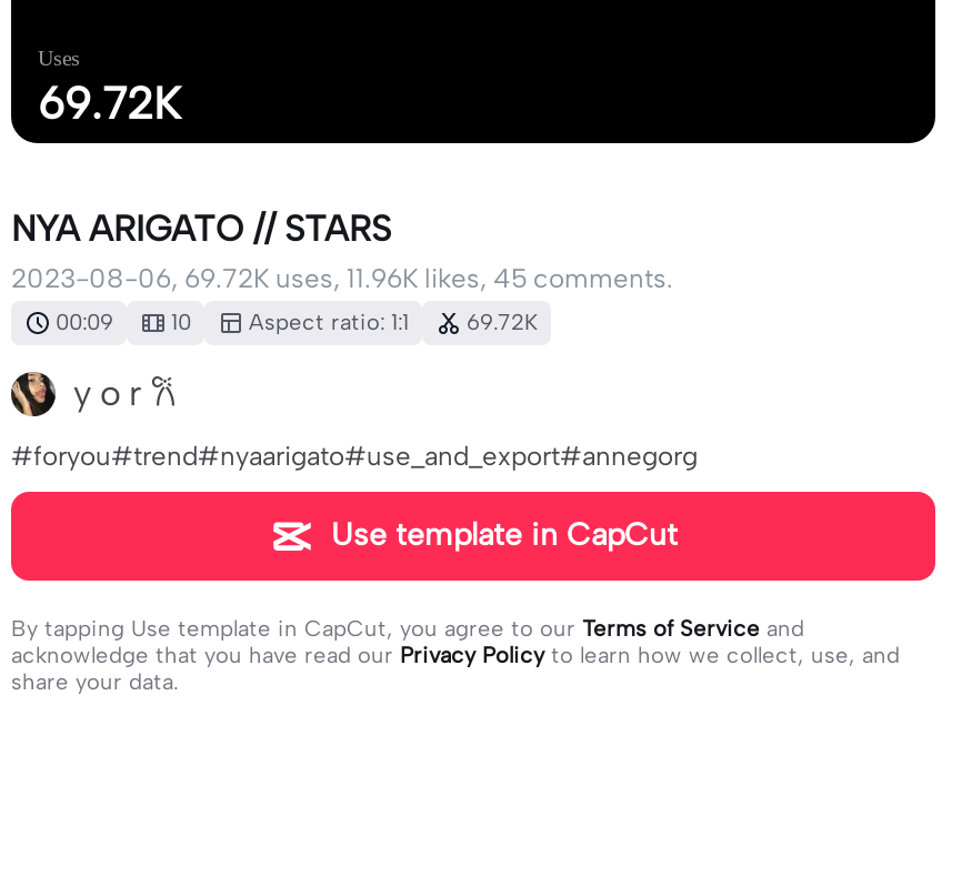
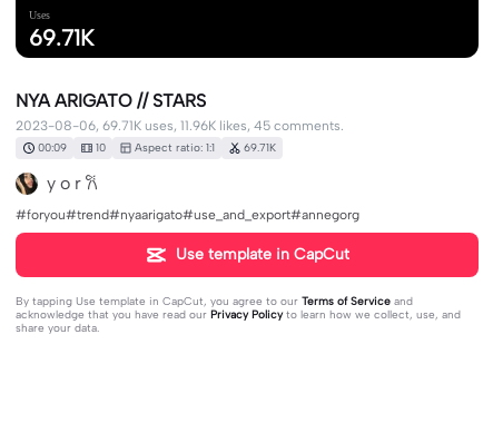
[38,77,180,131] 69.72K -> [29,25,93,52] 69.71K
[11,263,673,294] 2023-08-06, 69.72K uses, 11.96K likes, 45 comments. -> [16,118,344,134] 2023-08-06, 69.71K uses, 11.96K likes, 45 comments.
[56,308,538,336] 00:09 10 Aspect ratio: 1:1 69.72K -> [38,140,276,155] 00:09 10 Aspect ratio: 1:1 69.71K

